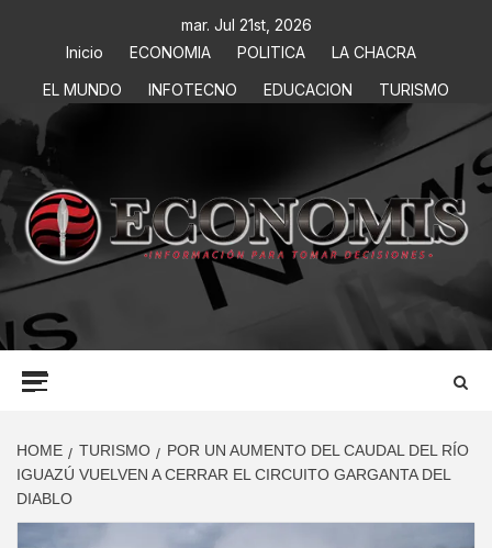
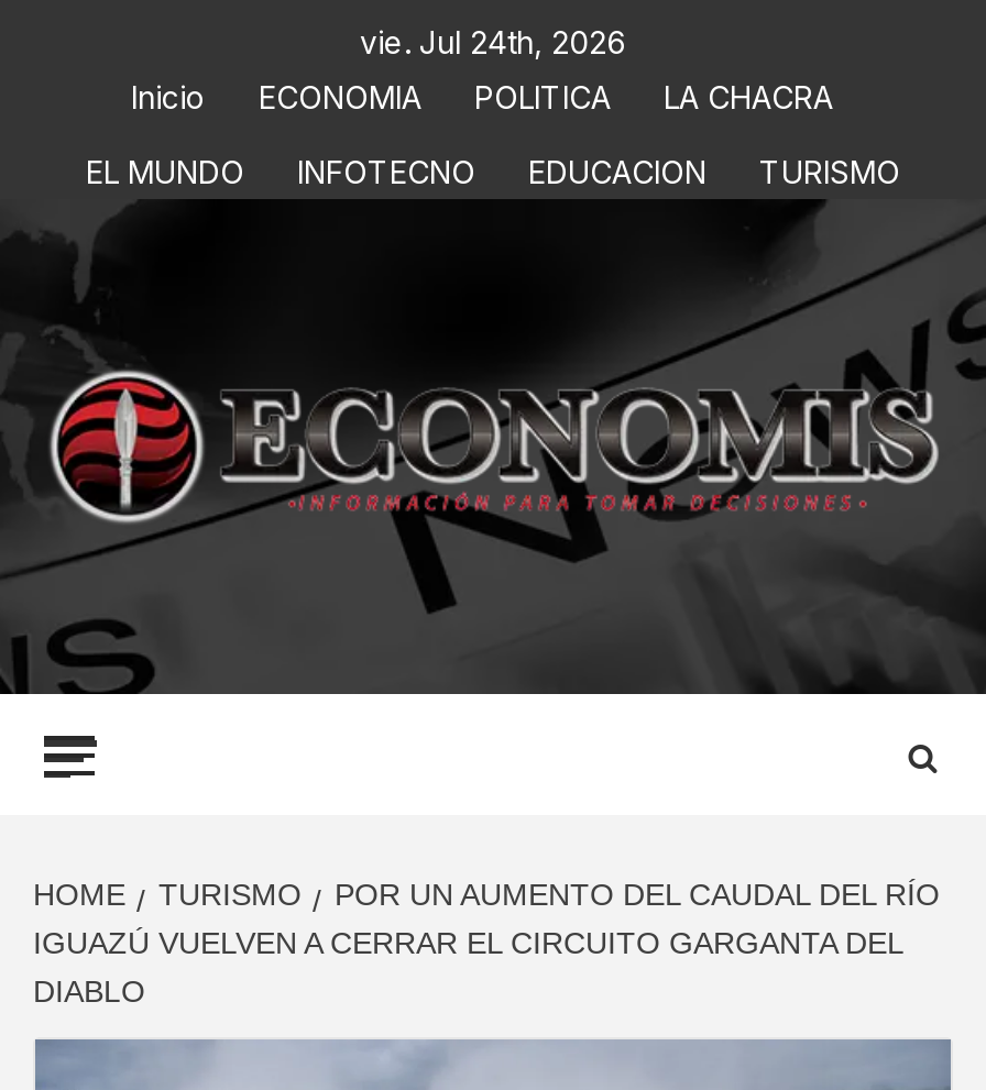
[181,15,311,34] mar. Jul 21st, 2026 -> [360,23,626,60] vie. Jul 24th, 2026

